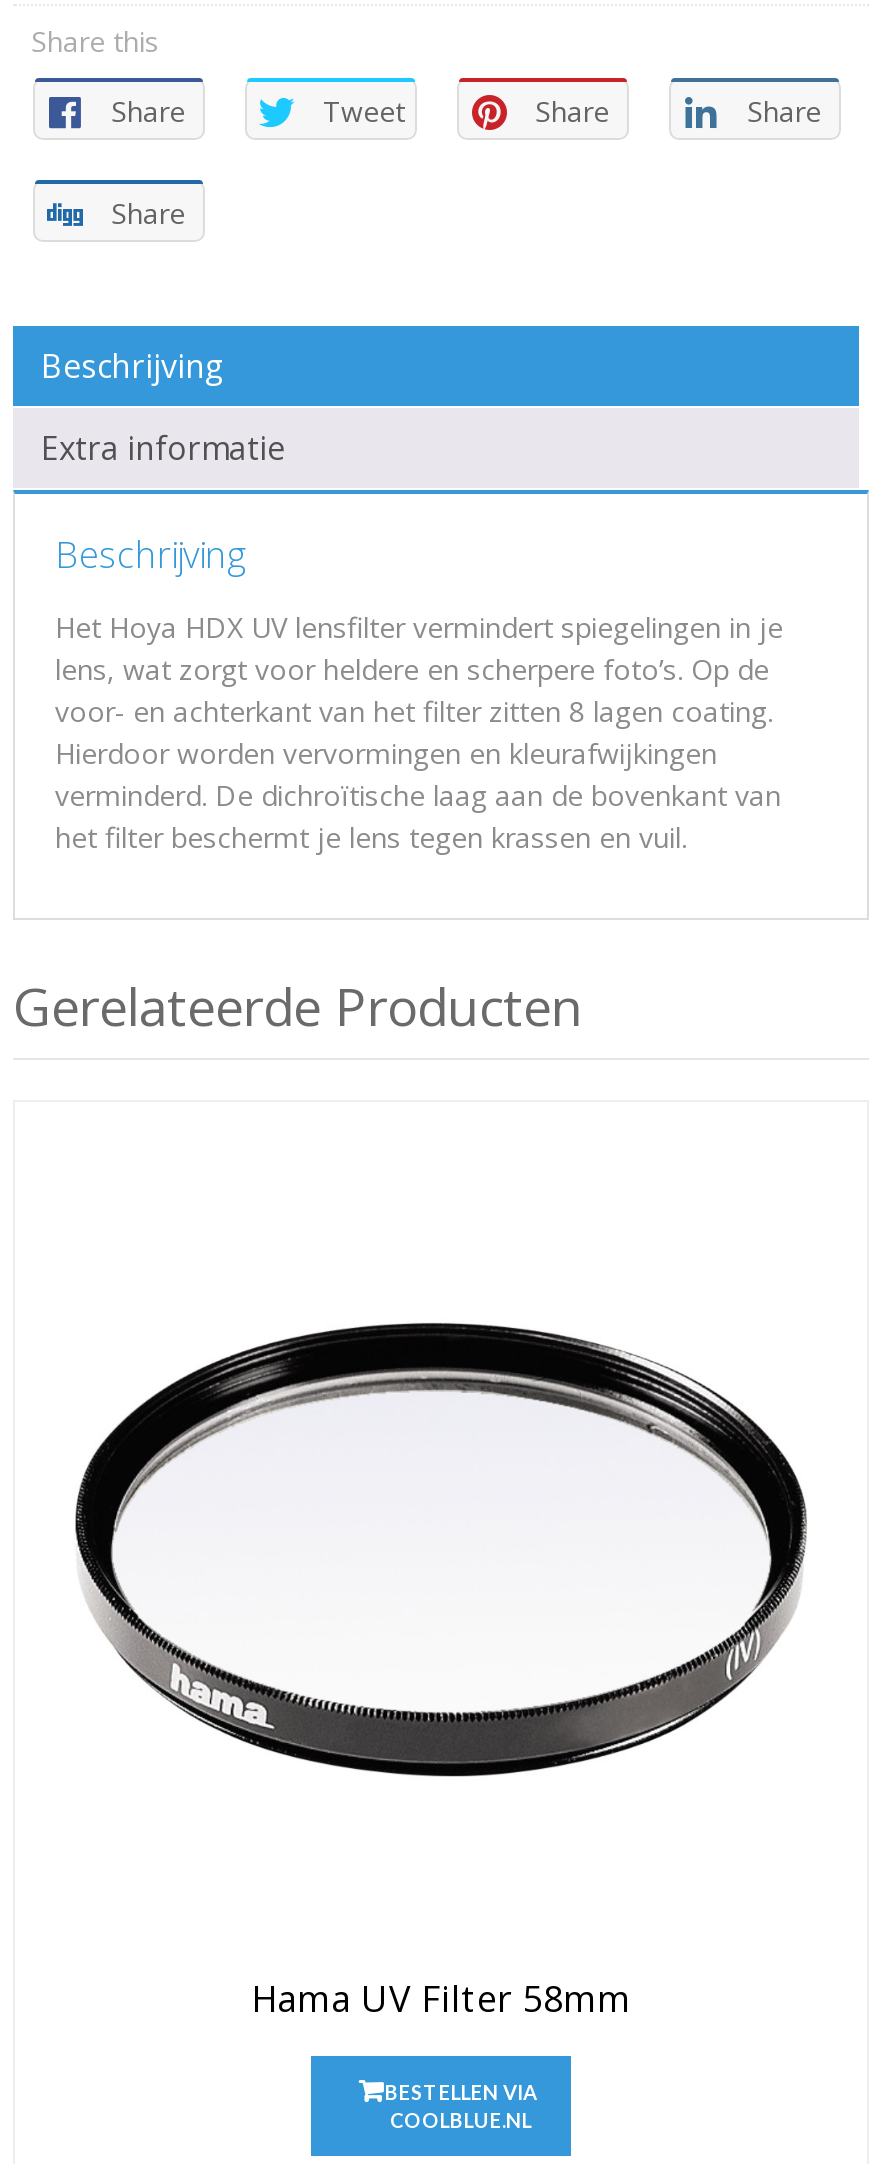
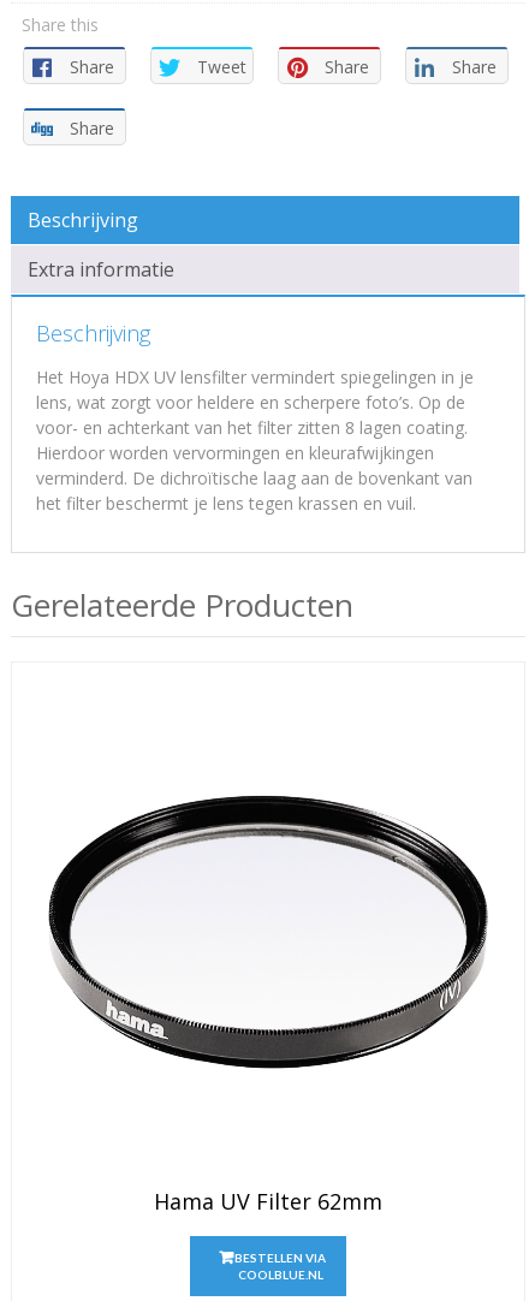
[251,1974,631,2022] Hama UV Filter 58mm -> [154,1187,382,1216] Hama UV Filter 62mm

